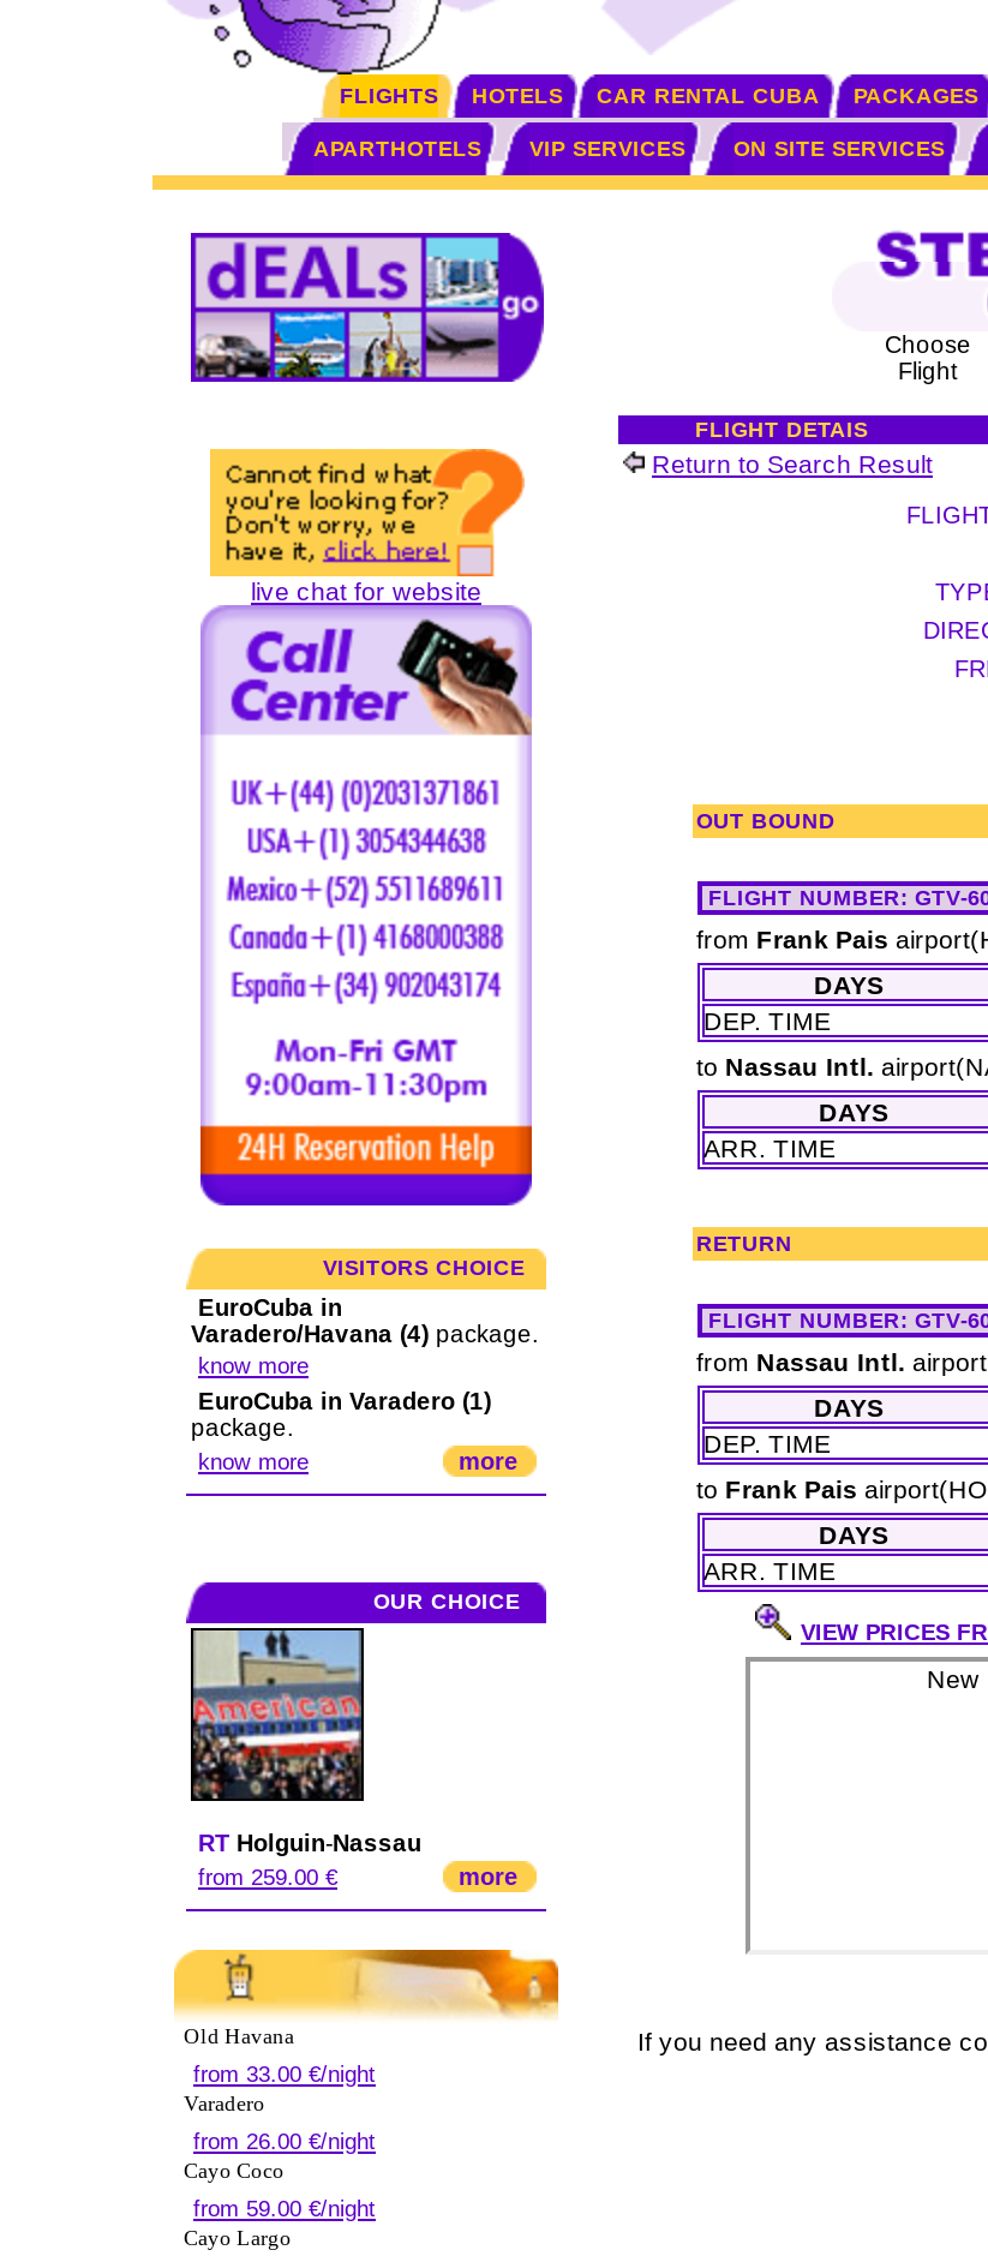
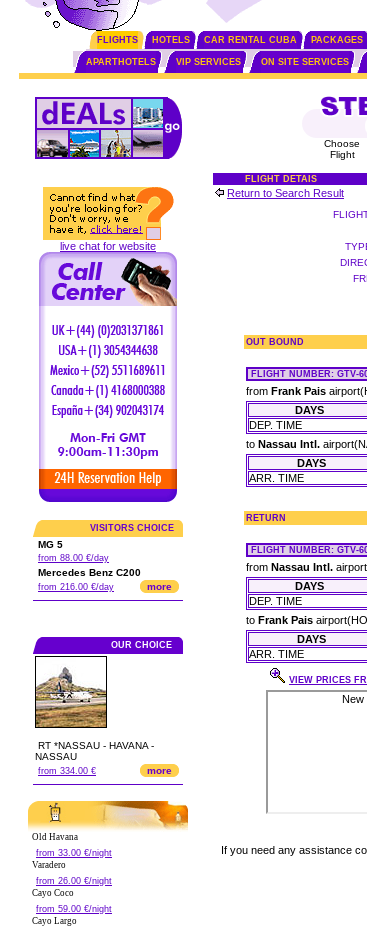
[191,1294,539,1474] EuroCuba in | Varadero/Havana (4) package. | know more | EuroCuba in Varadero (1) | package. | know more -> [38,539,141,592] MG 5 | from 88.00 €/day | Mercedes Benz C200 | from 216.00 €/day
[191,1628,421,1890] [image] | RT Holguin-Nassau | from 259.00 € -> [35,656,154,776] [image] | RT *NASSAU - HAVANA - | NASSAU | from 334.00 €

